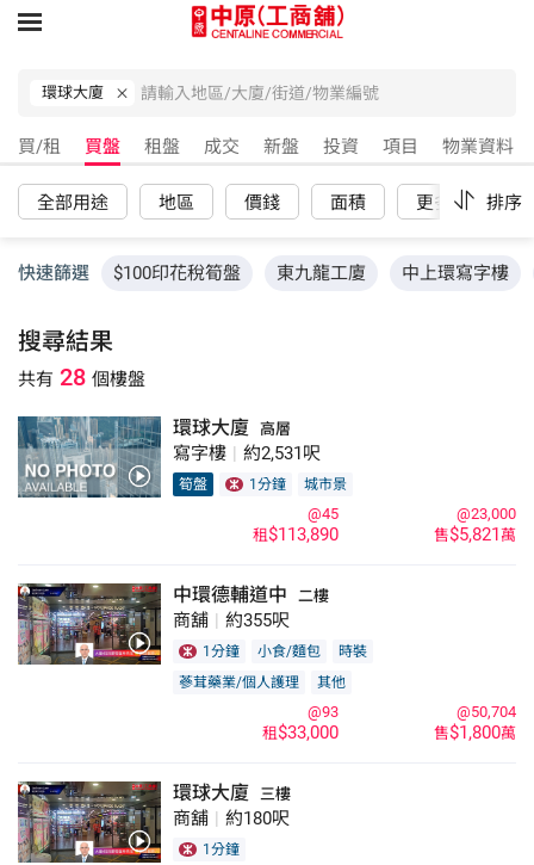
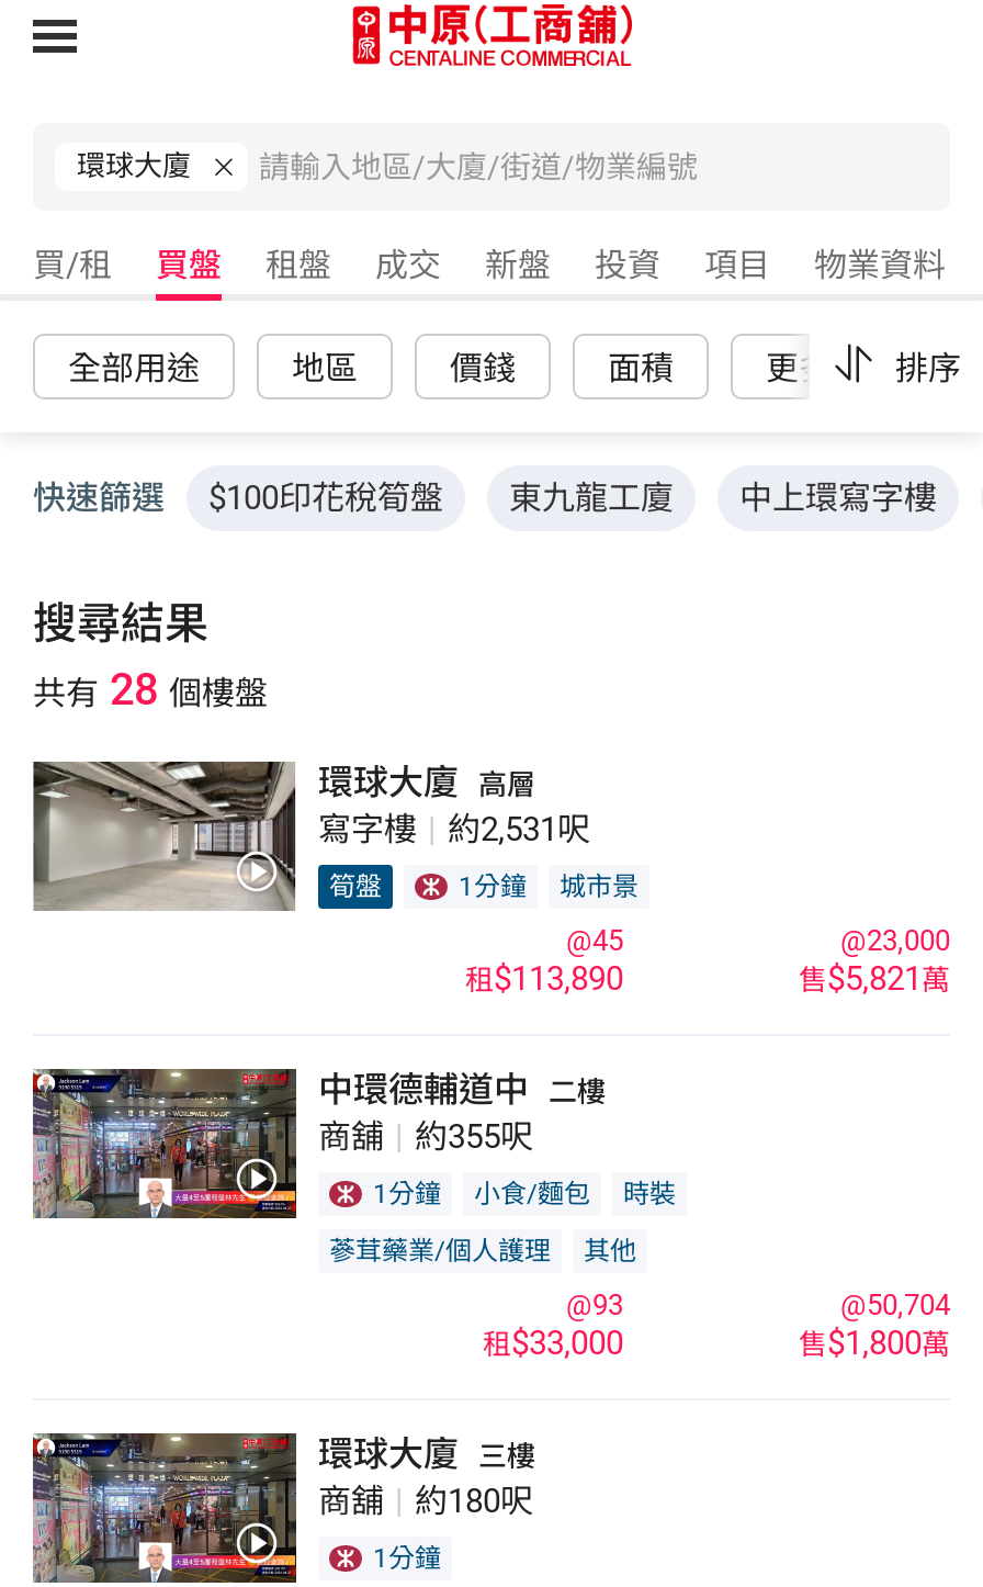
[18,415,162,499] [image] -> [33,759,298,913] [image]

